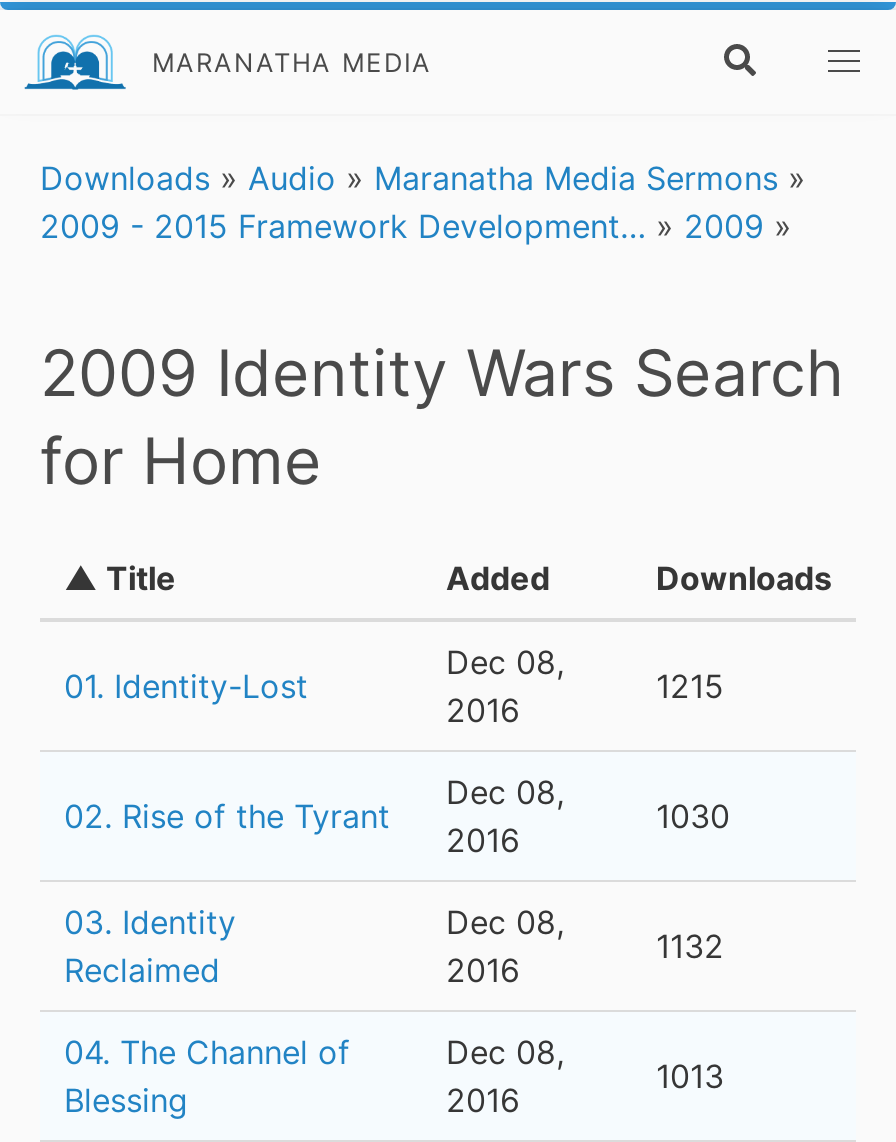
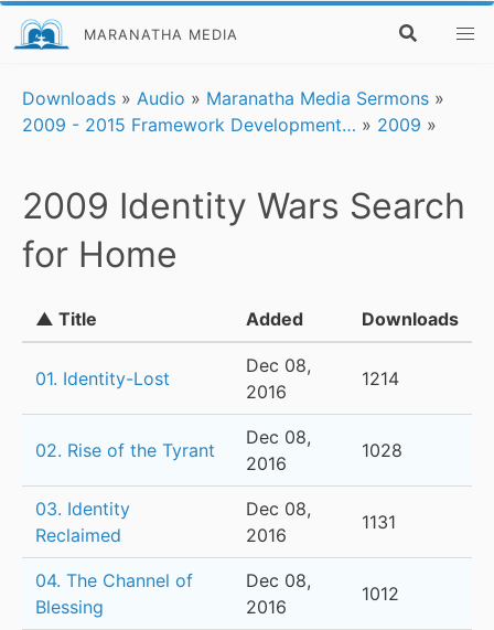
[656,667,724,707] 1215 -> [362,368,399,390] 1214
[656,797,730,837] 1030 -> [362,439,402,462] 1028
[656,927,724,967] 1132 -> [362,511,396,533] 1131
[656,1057,724,1097] 1013 -> [362,583,399,605] 1012

